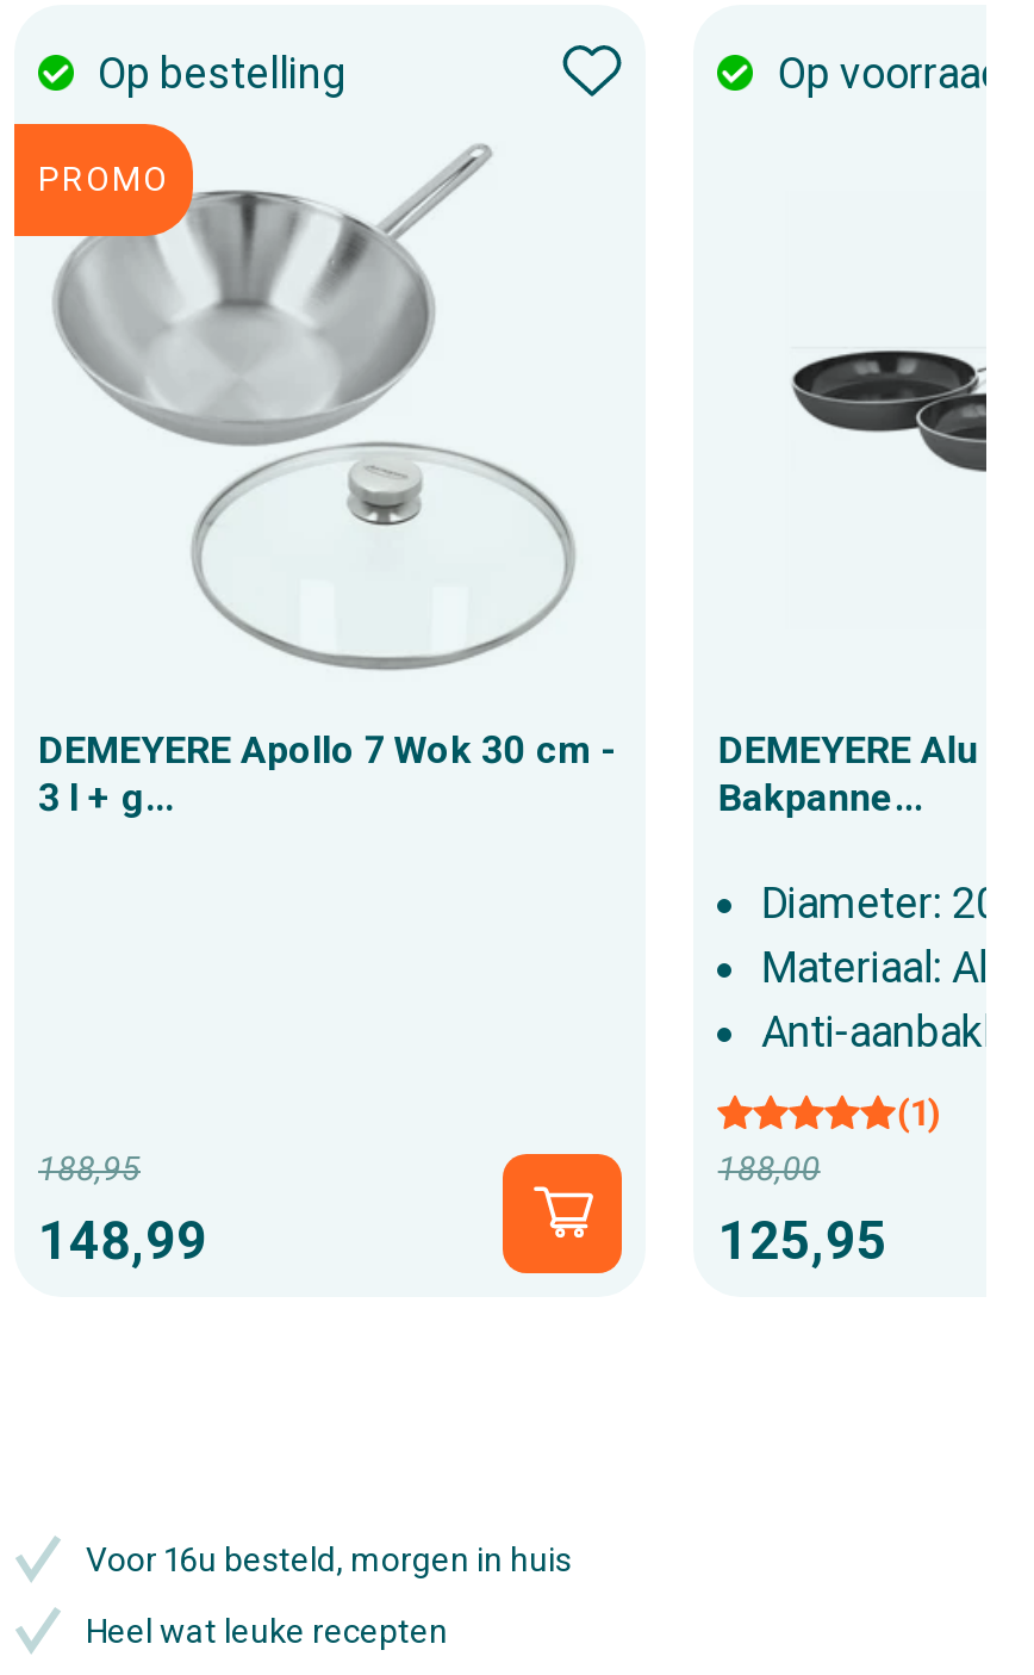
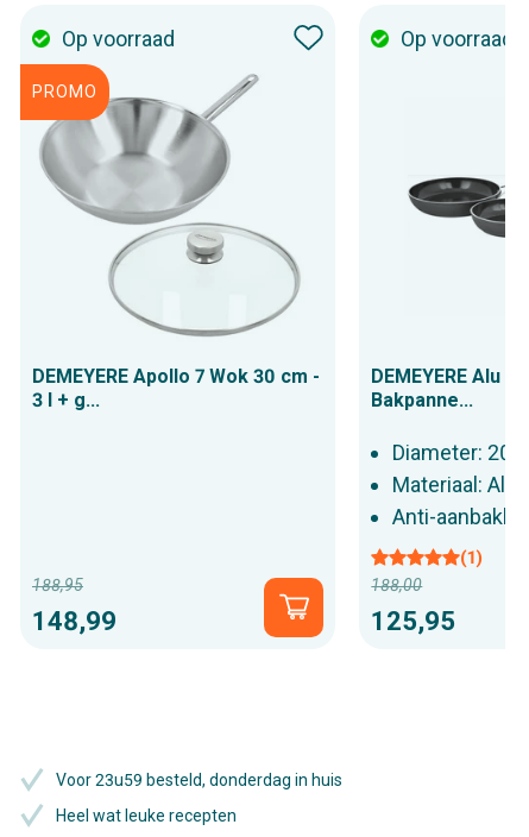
[98,48,345,98] Op bestelling -> [62,26,175,51] Op voorraad
[86,1539,572,1577] Voor 16u besteld, morgen in huis -> [56,770,342,789] Voor 23u59 besteld, donderdag in huis

